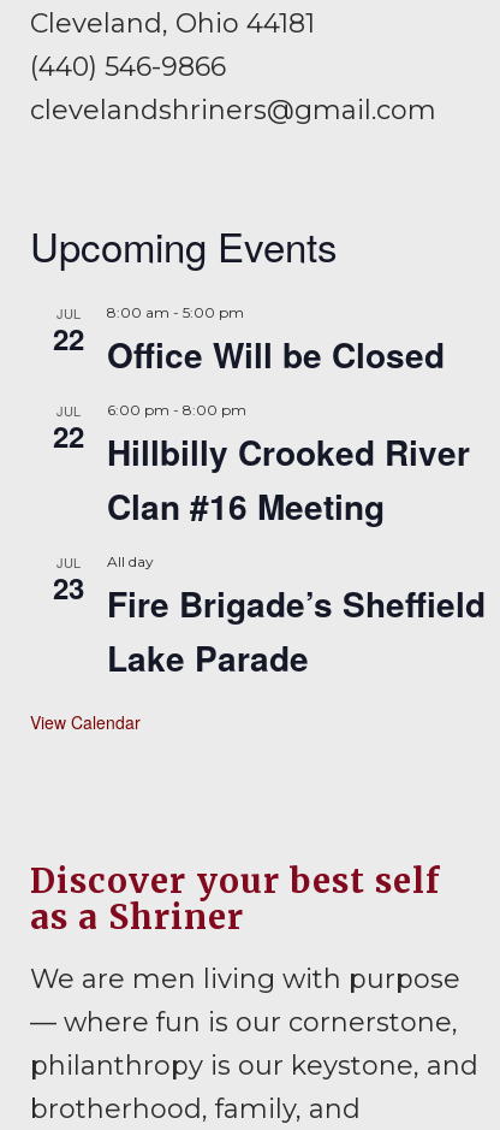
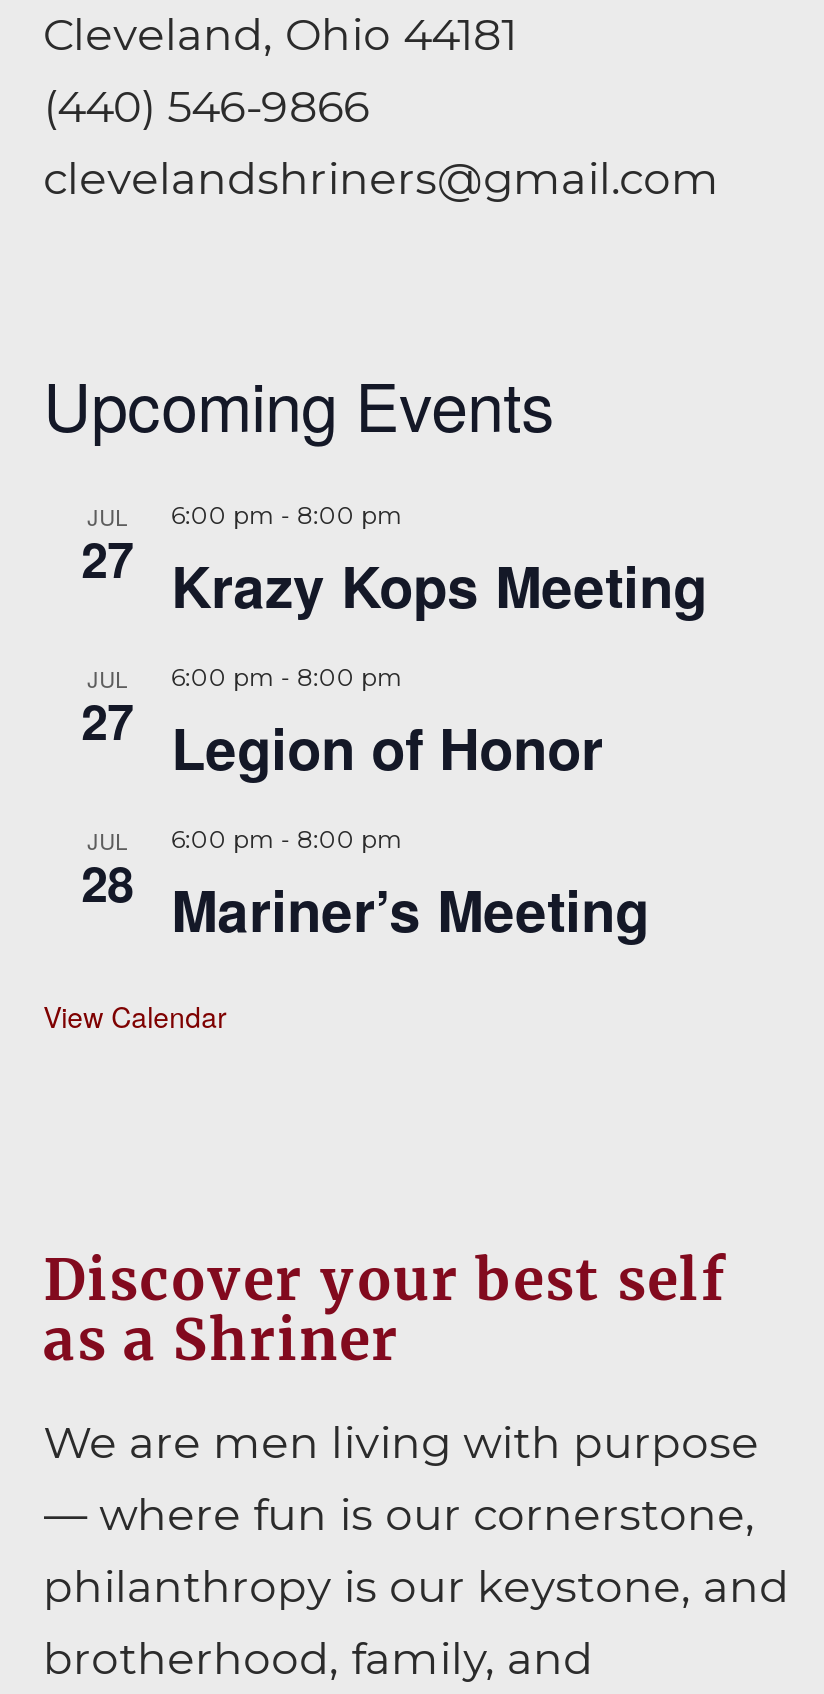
[106,303,444,379] 8:00 am - 5:00 pm | Office Will be Closed -> [171,500,707,626] 6:00 pm - 8:00 pm | Krazy Kops Meeting
[52,318,84,359] 22 -> [81,524,133,592] 27
[52,415,84,456] 22 -> [81,686,133,754] 27
[106,427,469,531] Hillbilly Crooked River | Clan #16 Meeting -> [171,706,603,788] Legion of Honor
[106,553,485,683] All day | Fire Brigade’s Sheffield | Lake Parade -> [171,824,649,950] 6:00 pm - 8:00 pm | Mariner’s Meeting
[52,567,84,608] 23 -> [81,848,133,916] 28

